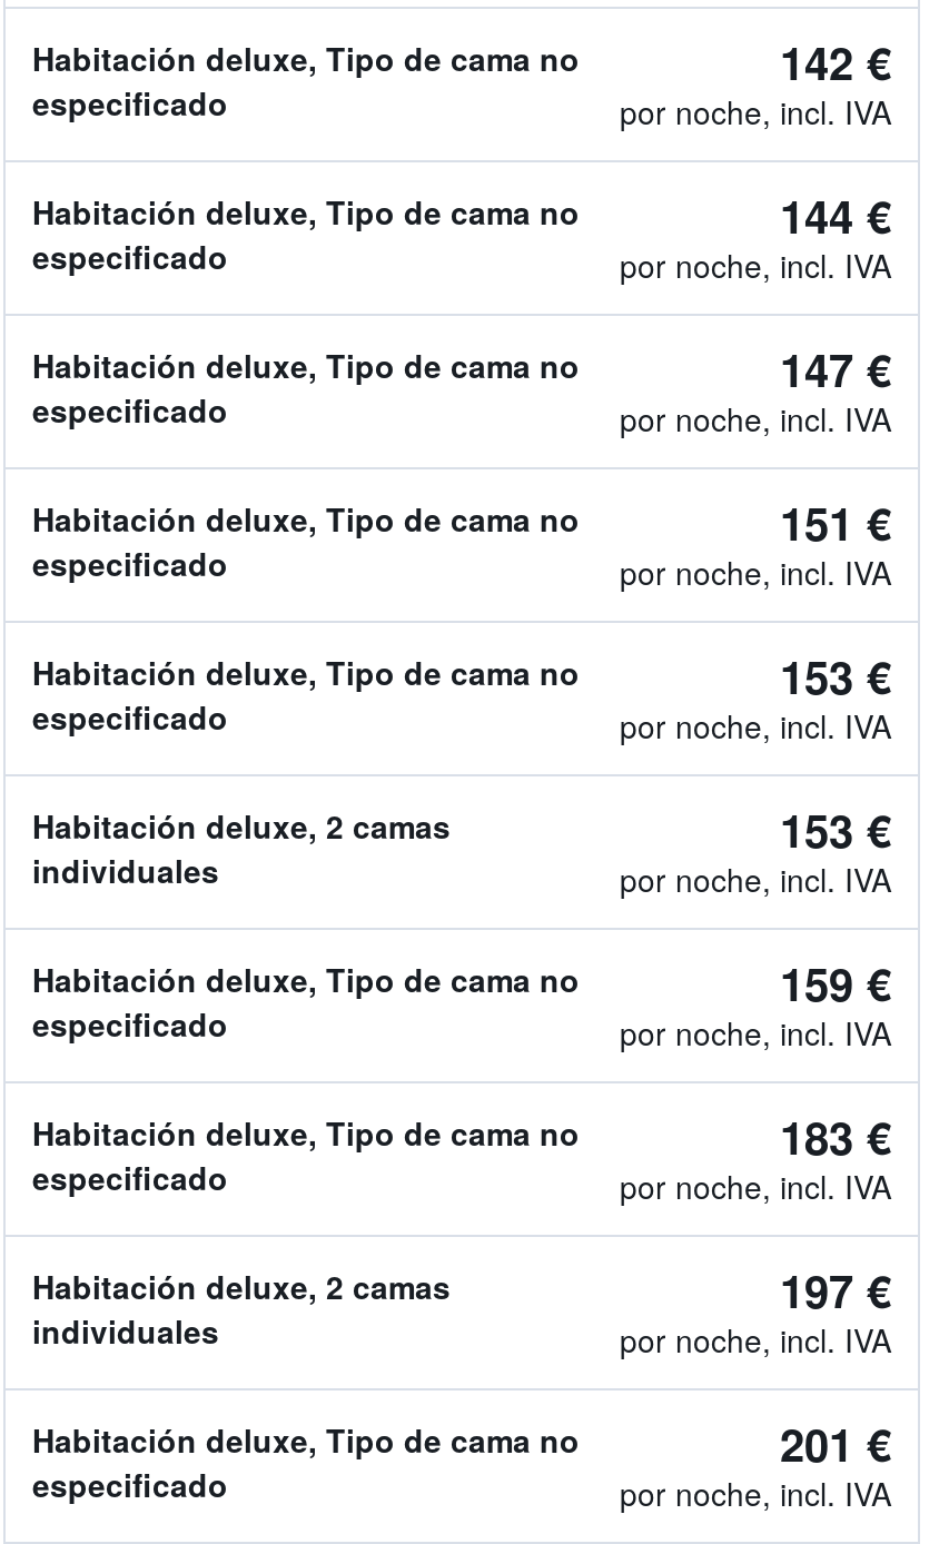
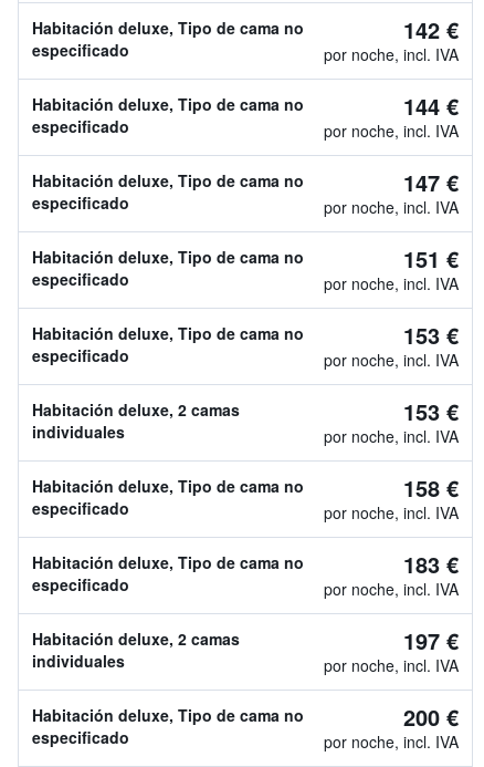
[780,950,891,1015] 159 € -> [403,471,459,504] 158 €
[780,1411,891,1475] 201 € -> [403,701,459,733] 200 €

